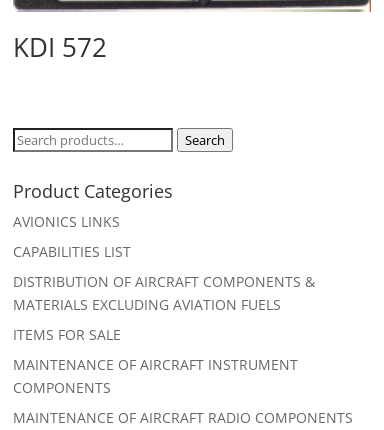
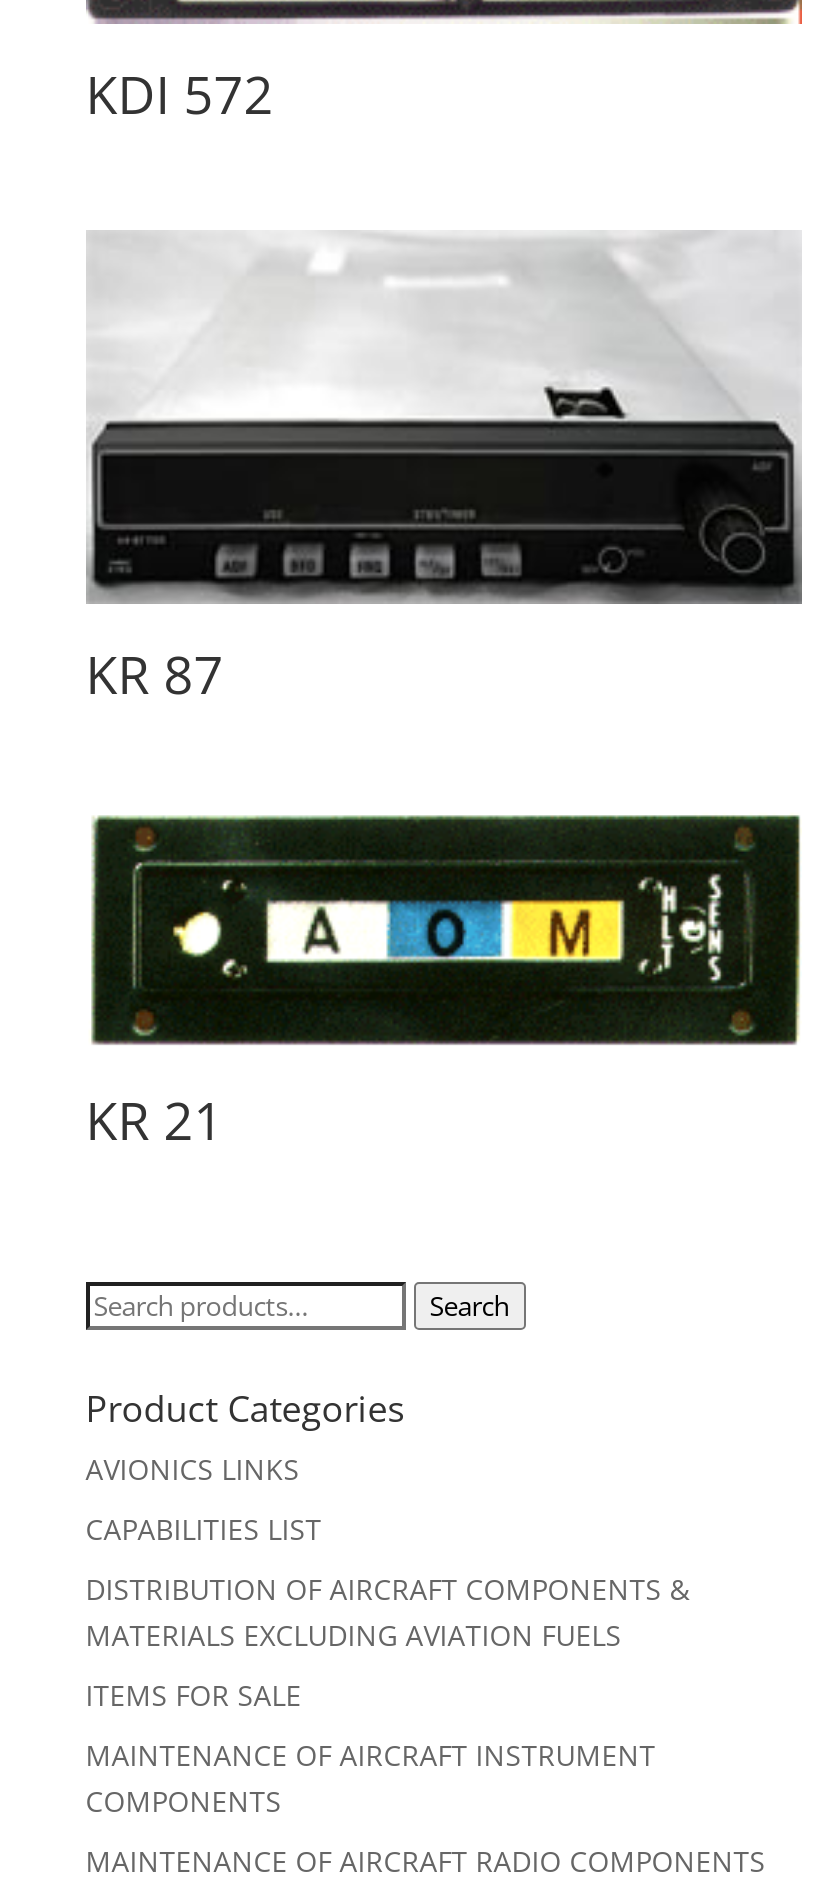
none -> [86,230,802,710] [image] | KR 87
none -> [86,814,800,1155] [image] | KR 21

